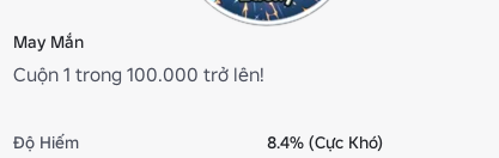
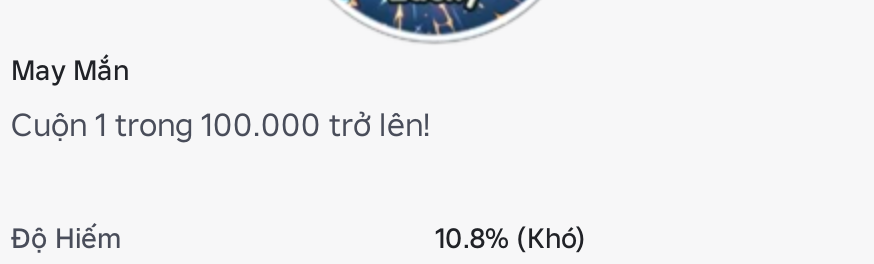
[267,131,383,153] 8.4% (Cực Khó) -> [435,219,585,255] 10.8% (Khó)

